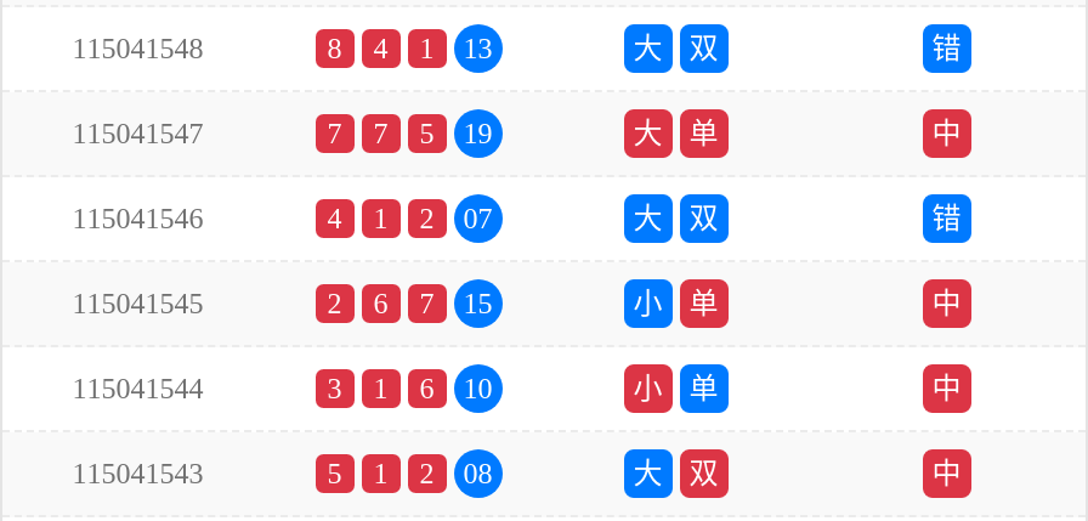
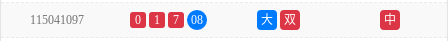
[72,32,388,66] 115041548 | 8 | 4 -> [30,13,141,27] 115041097 | 0
[72,32,961,151] 13 | 大 | 双 | 错 | 115041547 -> none
[72,117,961,491] 7 | 5 | 19 | 大 | 单 | 中 | 115041546 | 4 | 1 | 2 | 07 | 大 | 双 | 错 | 115041545 | 2 | 6 | 7 | 15 | 小 | 单 | 中 | 115041544 | 3 | 1 | 6 | 10 | 小 | 单 | 中 | 115041543 | 5 | 1 | 2 -> none

